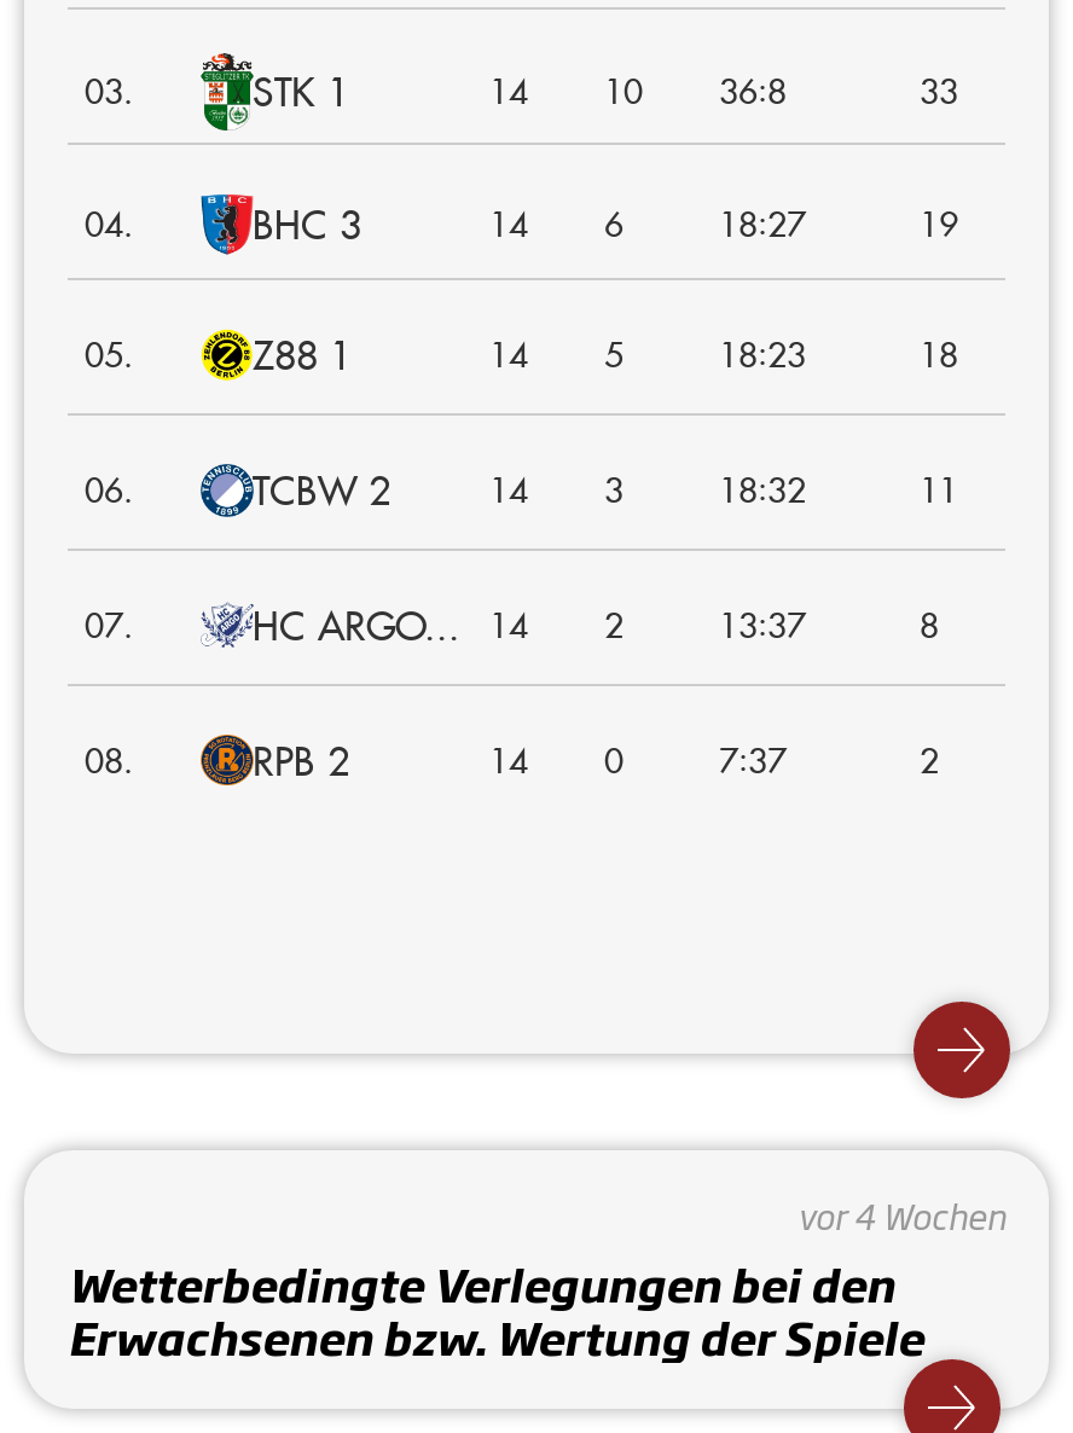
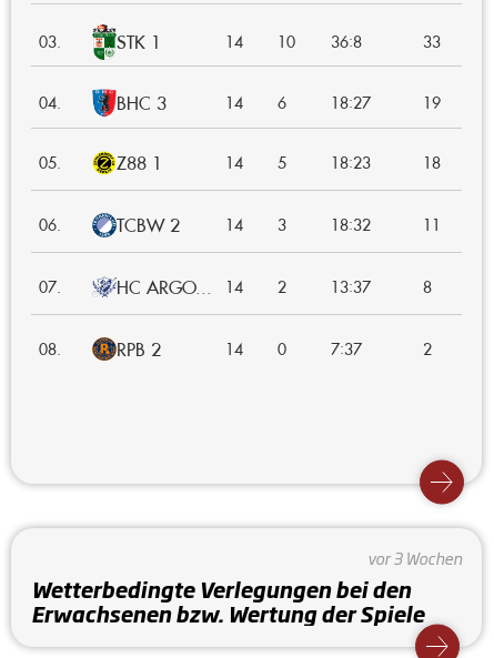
[797,1189,1005,1240] vor 4 Wochen -> [367,546,462,569] vor 3 Wochen

